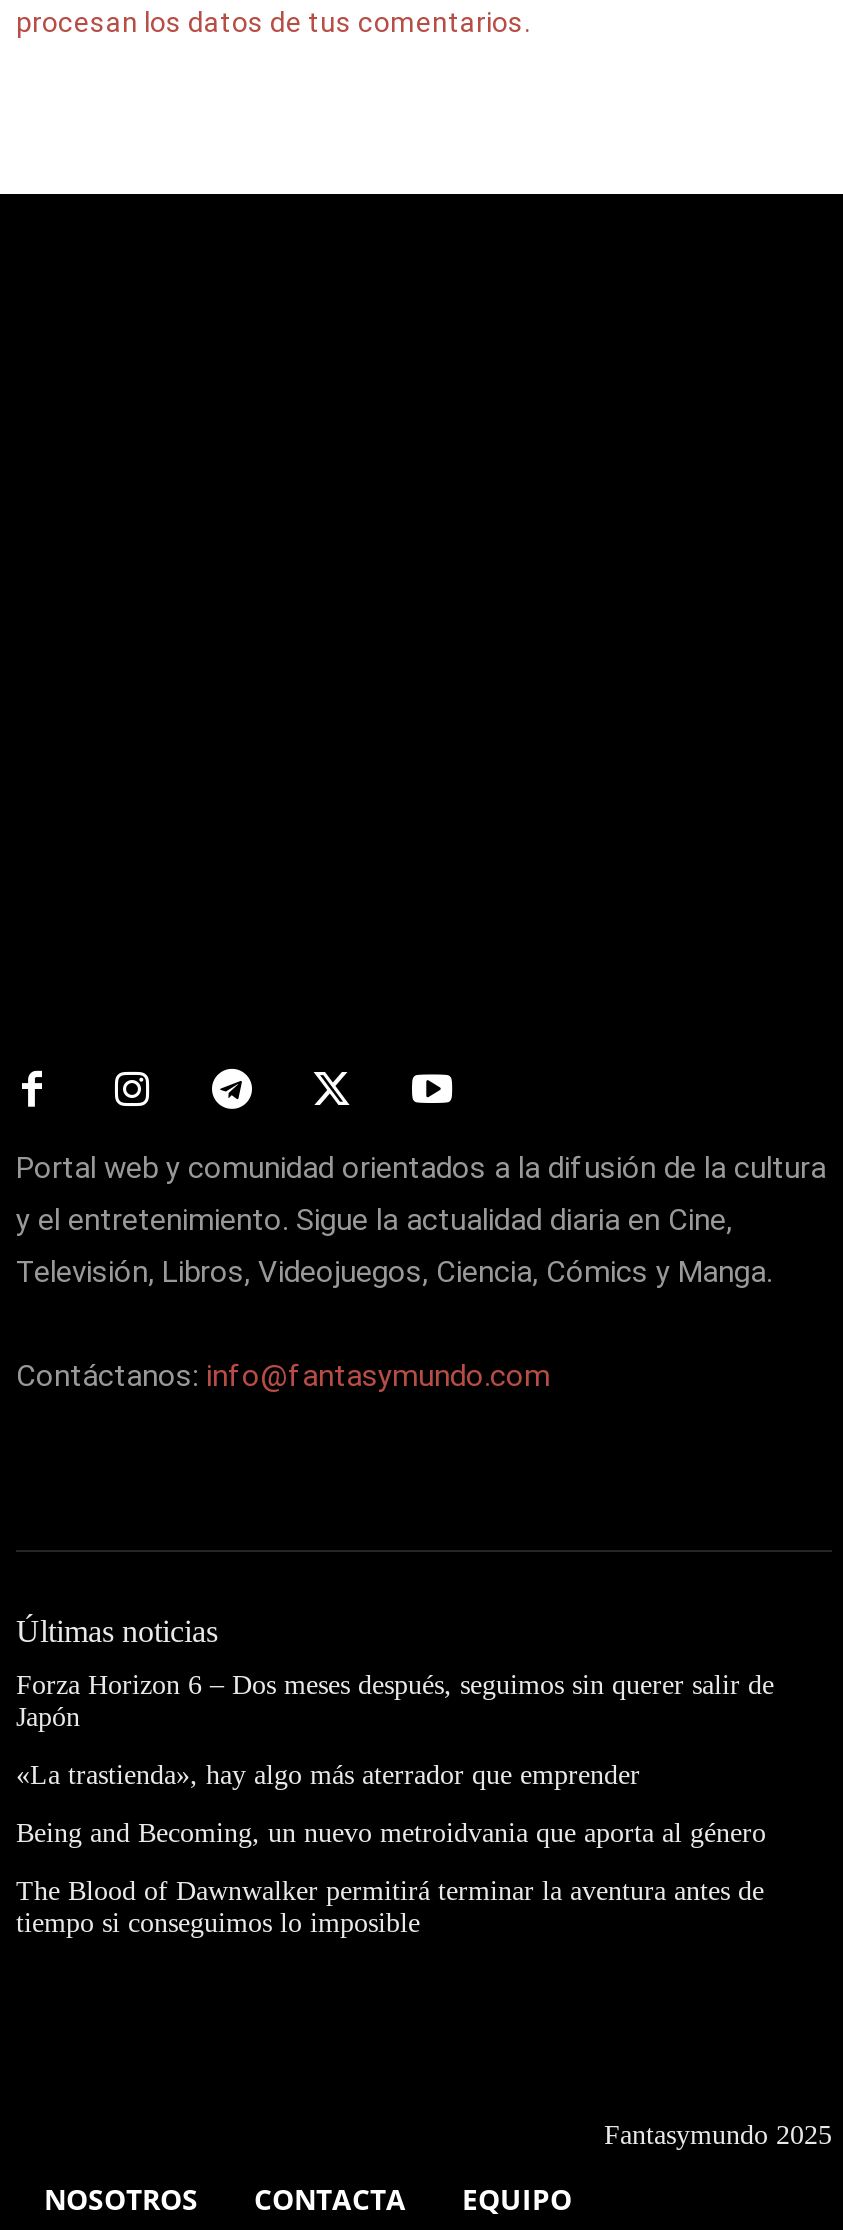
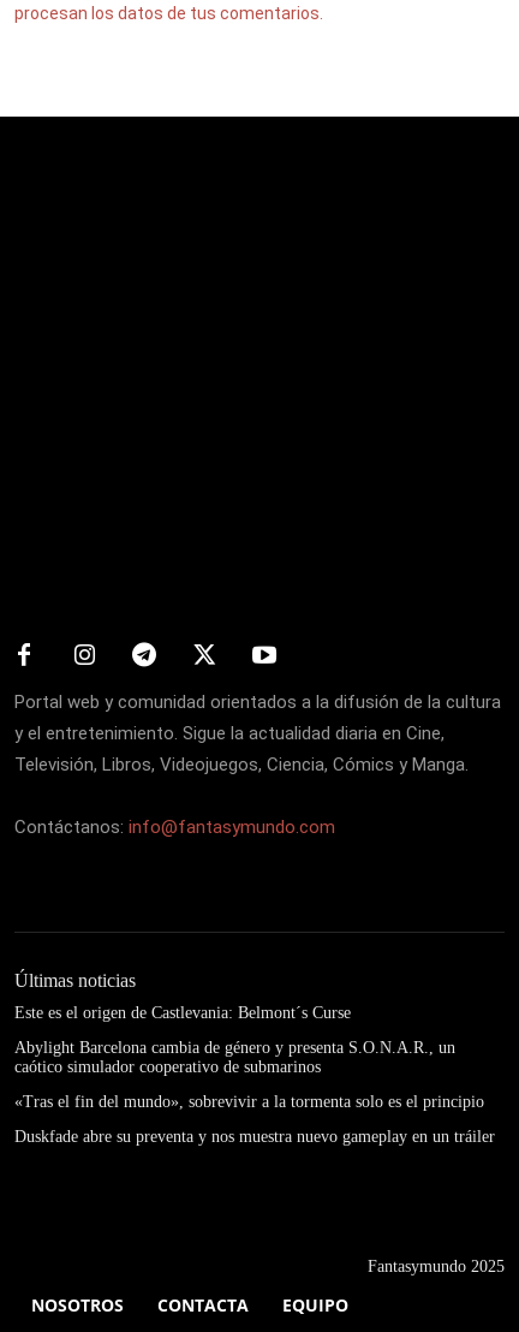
[16,1669,774,1731] Forza Horizon 6 – Dos meses después, seguimos sin querer salir de | Japón -> [14,1003,351,1021] Este es el origen de Castlevania: Belmont´s Curse
[16,1759,640,1789] «La trastienda», hay algo más aterrador que emprender -> [14,1038,455,1075] Abylight Barcelona cambia de género y presenta S.O.N.A.R., un | caótico simulador cooperativo de submarinos
[16,1817,766,1847] Being and Becoming, un nuevo metroidvania que aporta al género -> [14,1092,484,1110] «Tras el fin del mundo», sobrevivir a la tormenta solo es el principio
[16,1875,764,1937] The Blood of Dawnwalker permitirá terminar la aventura antes de | tiempo si conseguimos lo imposible -> [14,1127,495,1145] Duskfade abre su preventa y nos muestra nuevo gameplay en un tráiler

